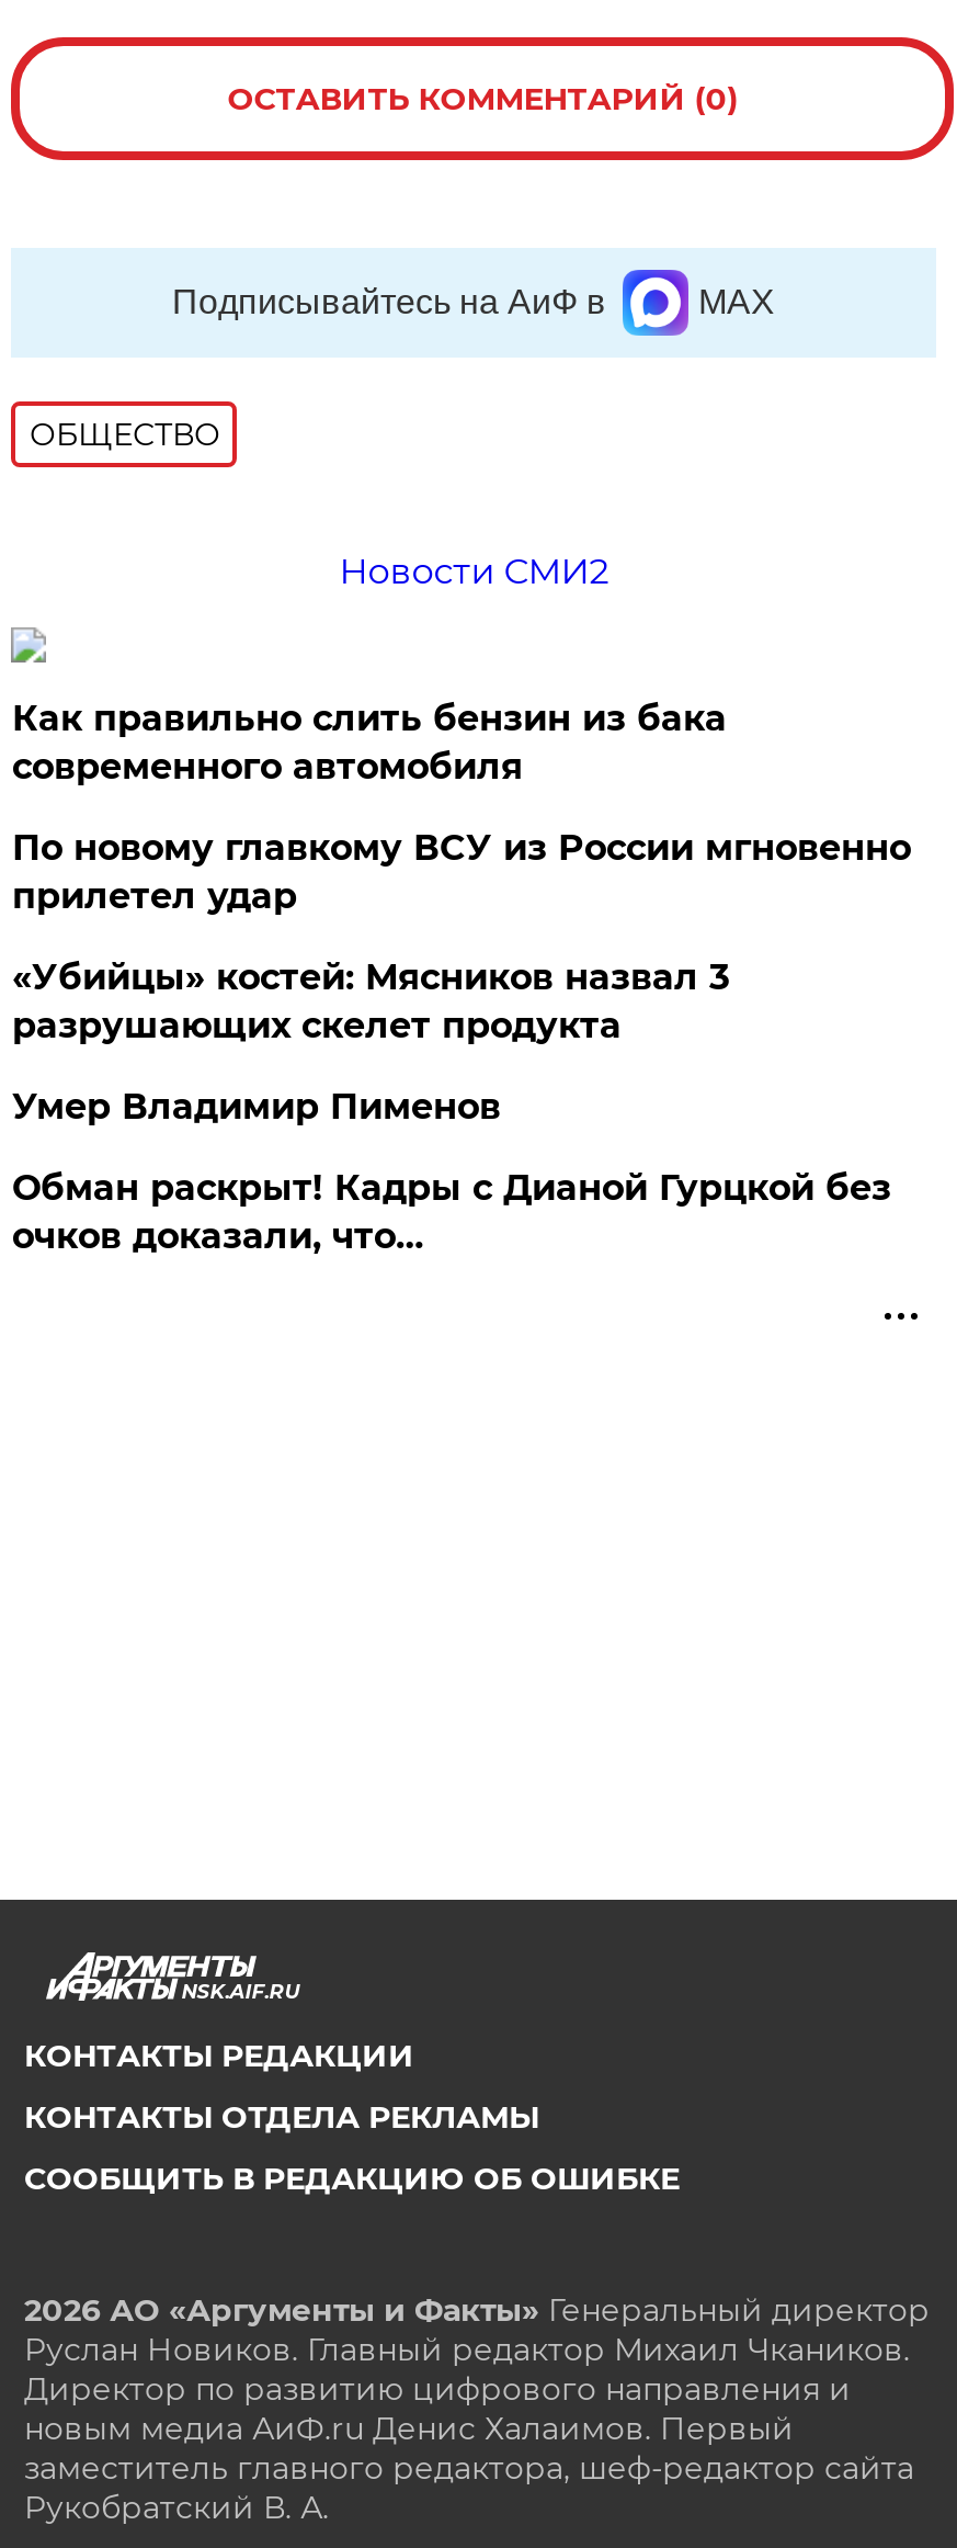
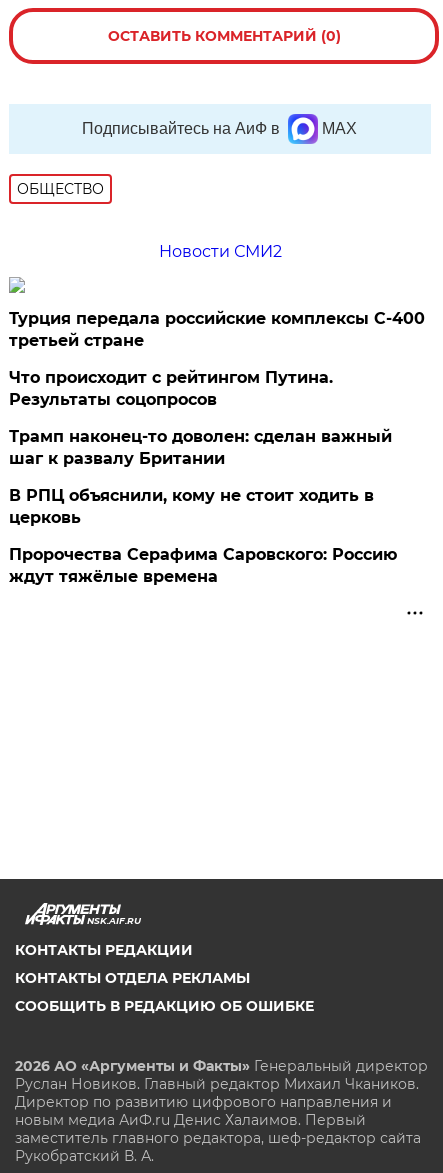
[12,698,727,788] Как правильно слить бензин из бака | современного автомобиля -> [9,309,425,350] Турция передала российские комплексы С-400 | третьей стране
[12,827,911,917] По новому главкому ВСУ из России мгновенно | прилетел удар -> [9,368,333,409] Что происходит с рейтингом Путина. | Результаты соцопросов
[12,956,729,1046] «Убийцы» костей: Мясников назвал 3 | разрушающих скелет продукта -> [9,427,392,468] Трамп наконец-то доволен: сделан важный | шаг к развалу Британии
[12,1086,501,1128] Умер Владимир Пименов -> [9,486,374,527] В РПЦ объяснили, кому не стоит ходить в | церковь
[12,1167,891,1257] Обман раскрыт! Кадры с Дианой Гурцкой без | очков доказали, что… -> [9,545,397,586] Пророчества Серафима Саровского: Россию | ждут тяжёлые времена

